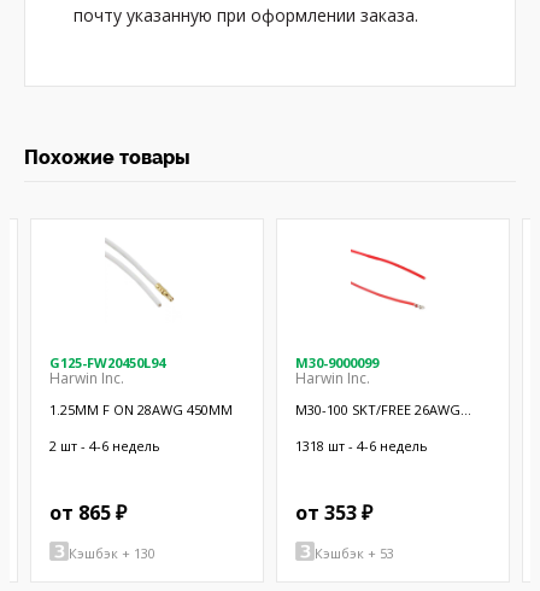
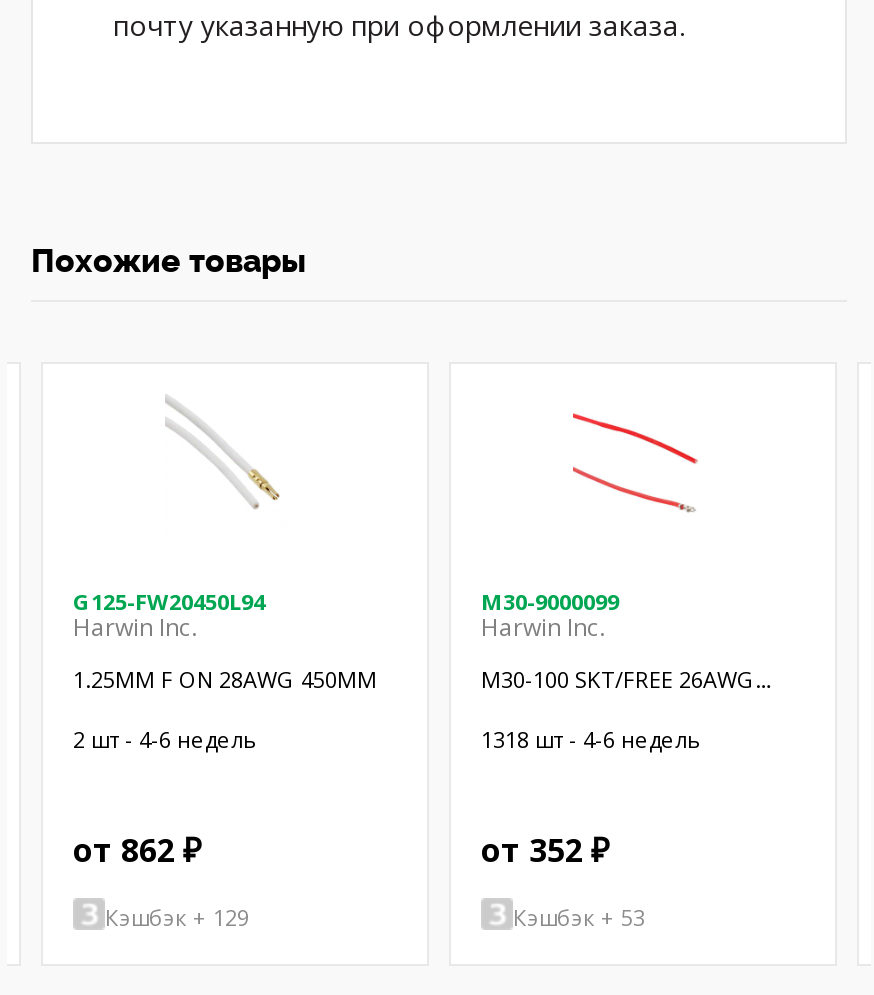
[49,499,127,526] от 865 ₽ -> [73,828,201,872] от 862 ₽
[295,499,372,526] от 353 ₽ -> [481,828,609,872] от 352 ₽
[69,543,155,561] Кэшбэк + 130 -> [105,901,249,931] Кэшбэк + 129

